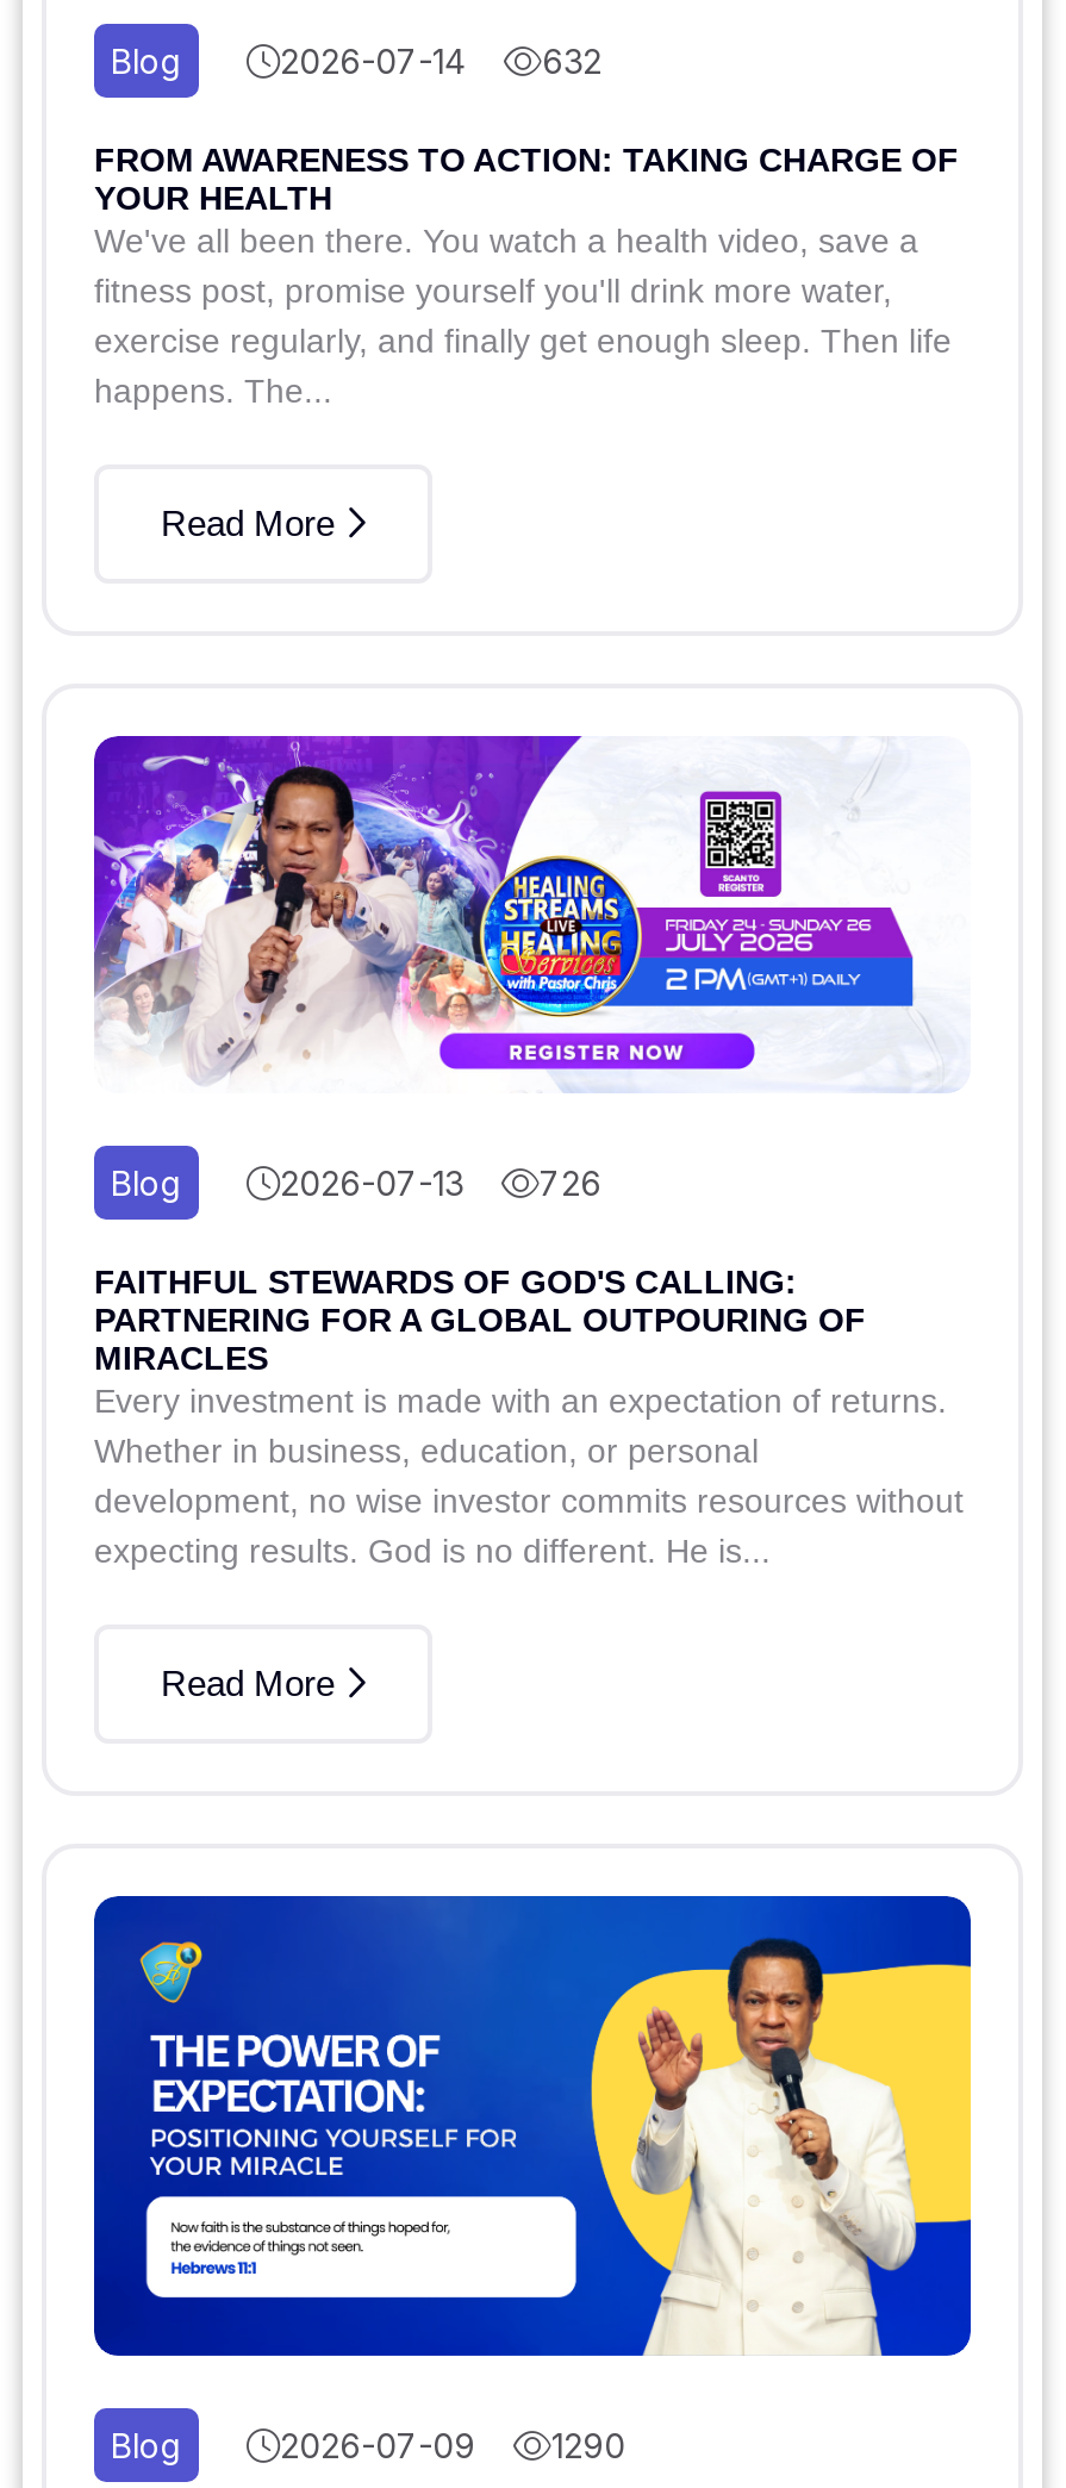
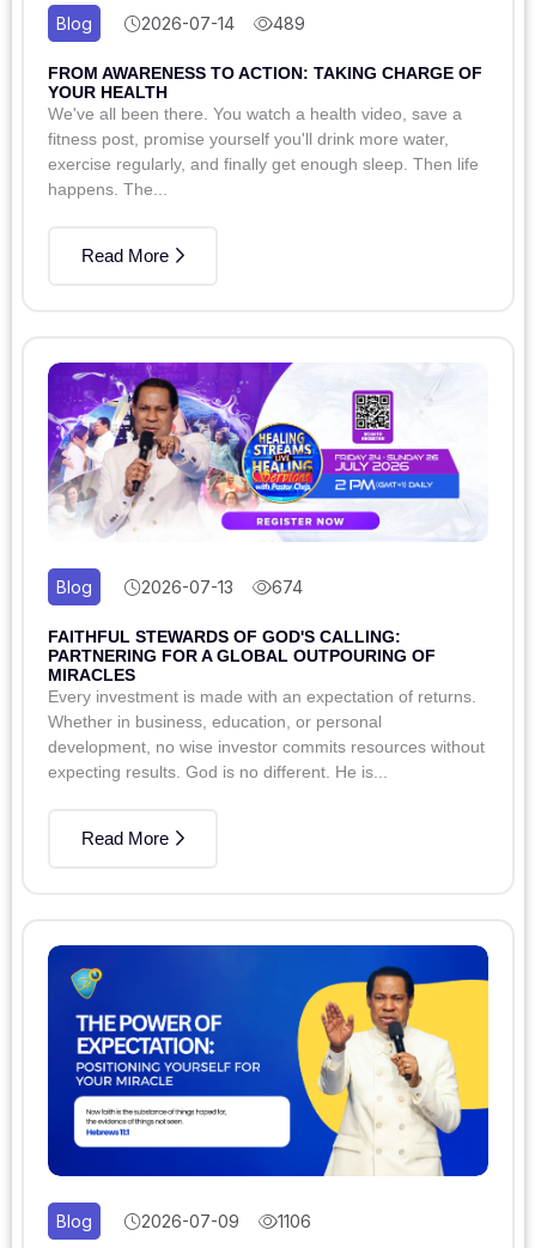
[280,40,601,81] 2026-07-14 632 -> [141,13,305,34] 2026-07-14 489
[280,1163,601,1204] 2026-07-13 726 -> [141,577,303,598] 2026-07-13 674
[280,2425,625,2465] 2026-07-09 1290 -> [141,1211,311,1231] 2026-07-09 1106

